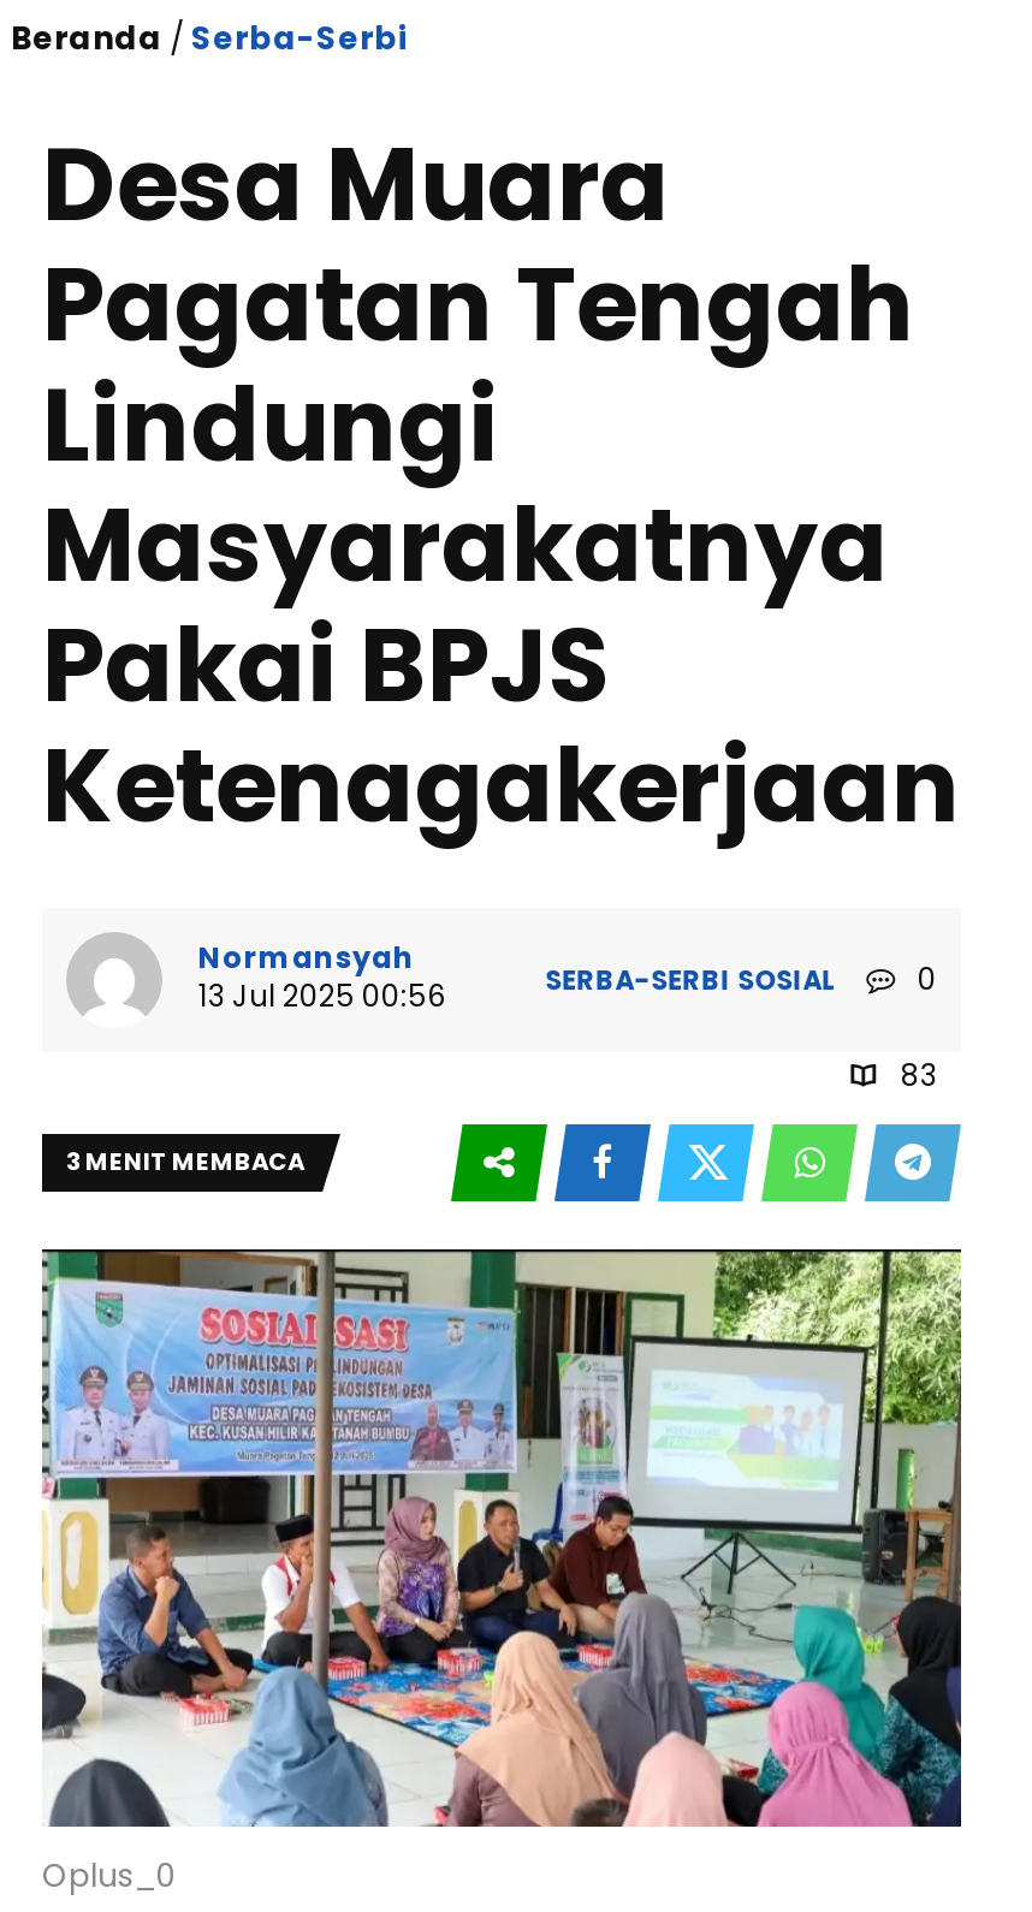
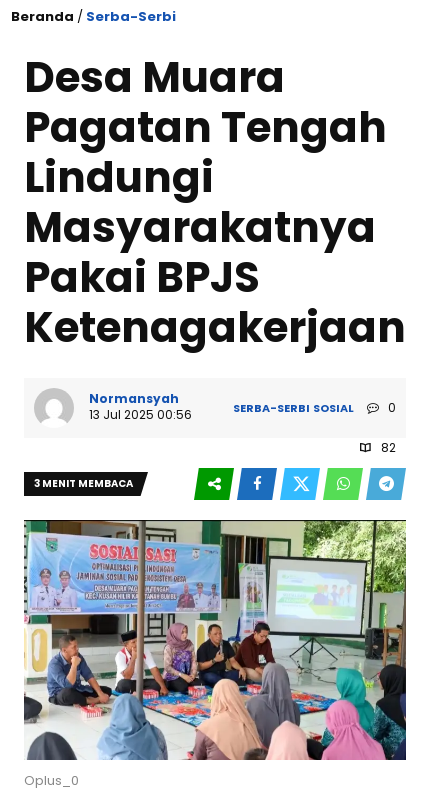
[894,1055,937,1095] 83 -> [378,439,396,456] 82

